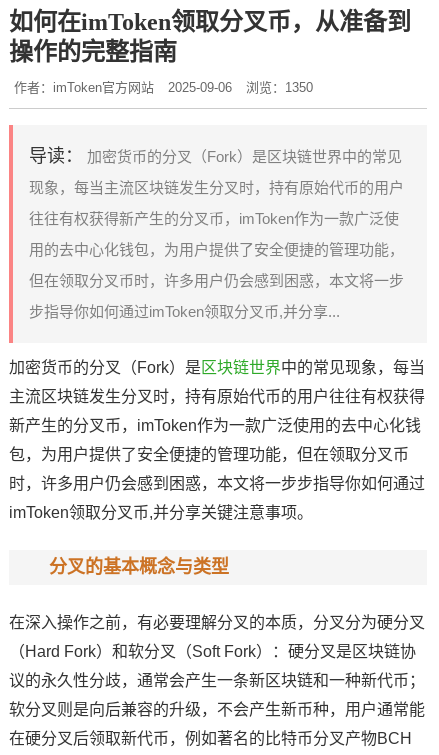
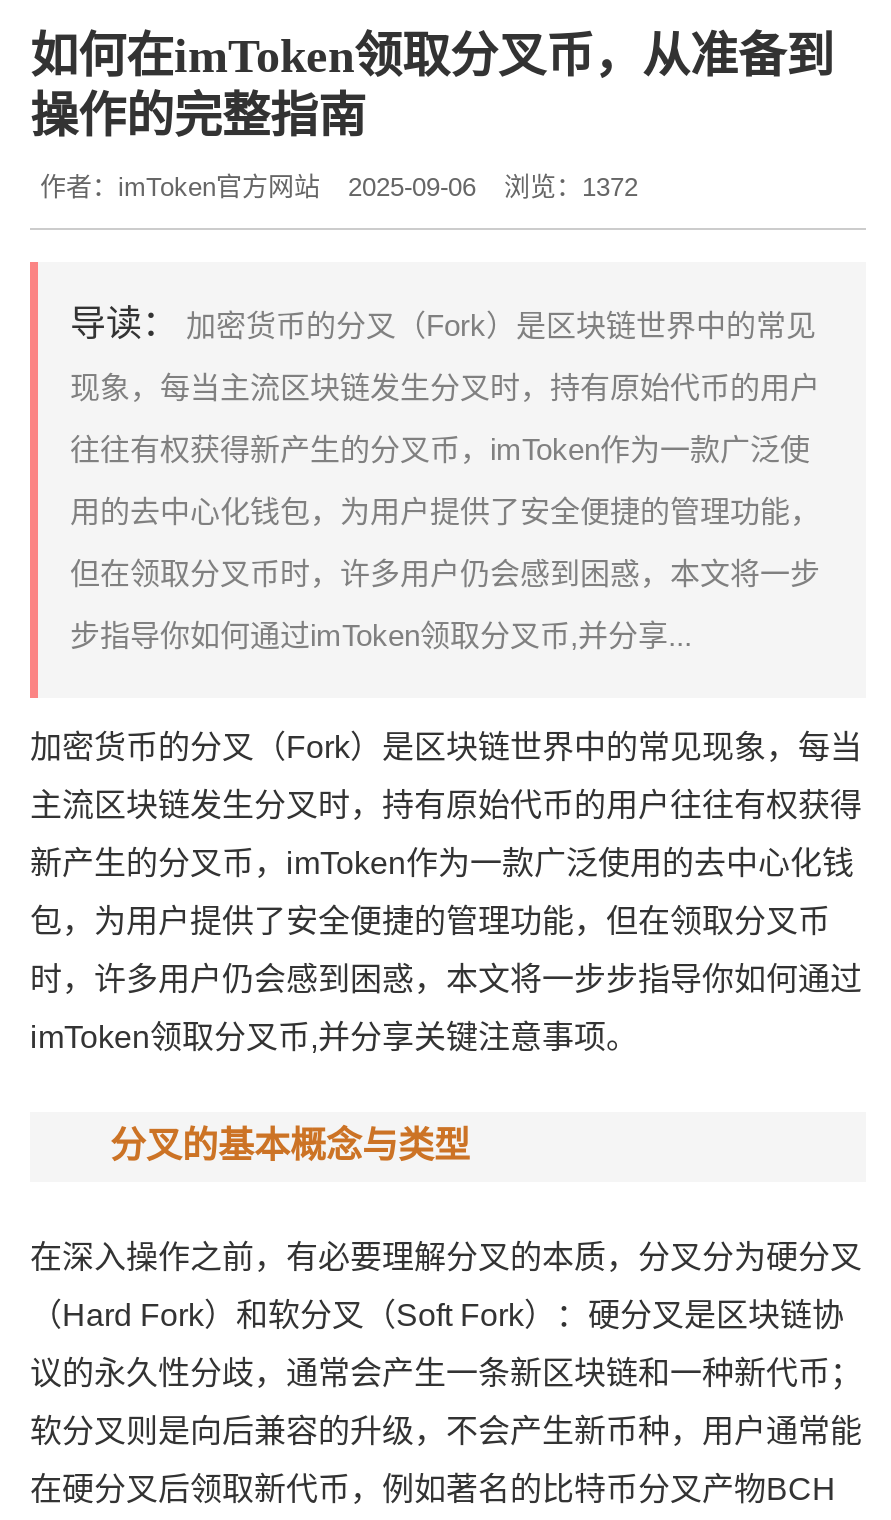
[14,80,313,95] 作者：imToken官方网站 2025-09-06 浏览：1350 -> [40,172,638,202] 作者：imToken官方网站 2025-09-06 浏览：1372

